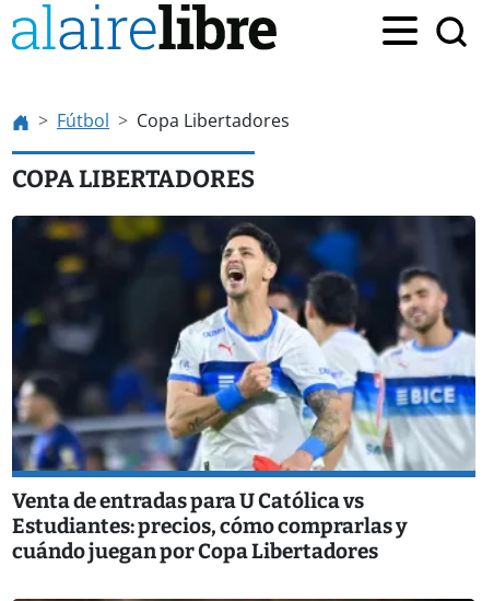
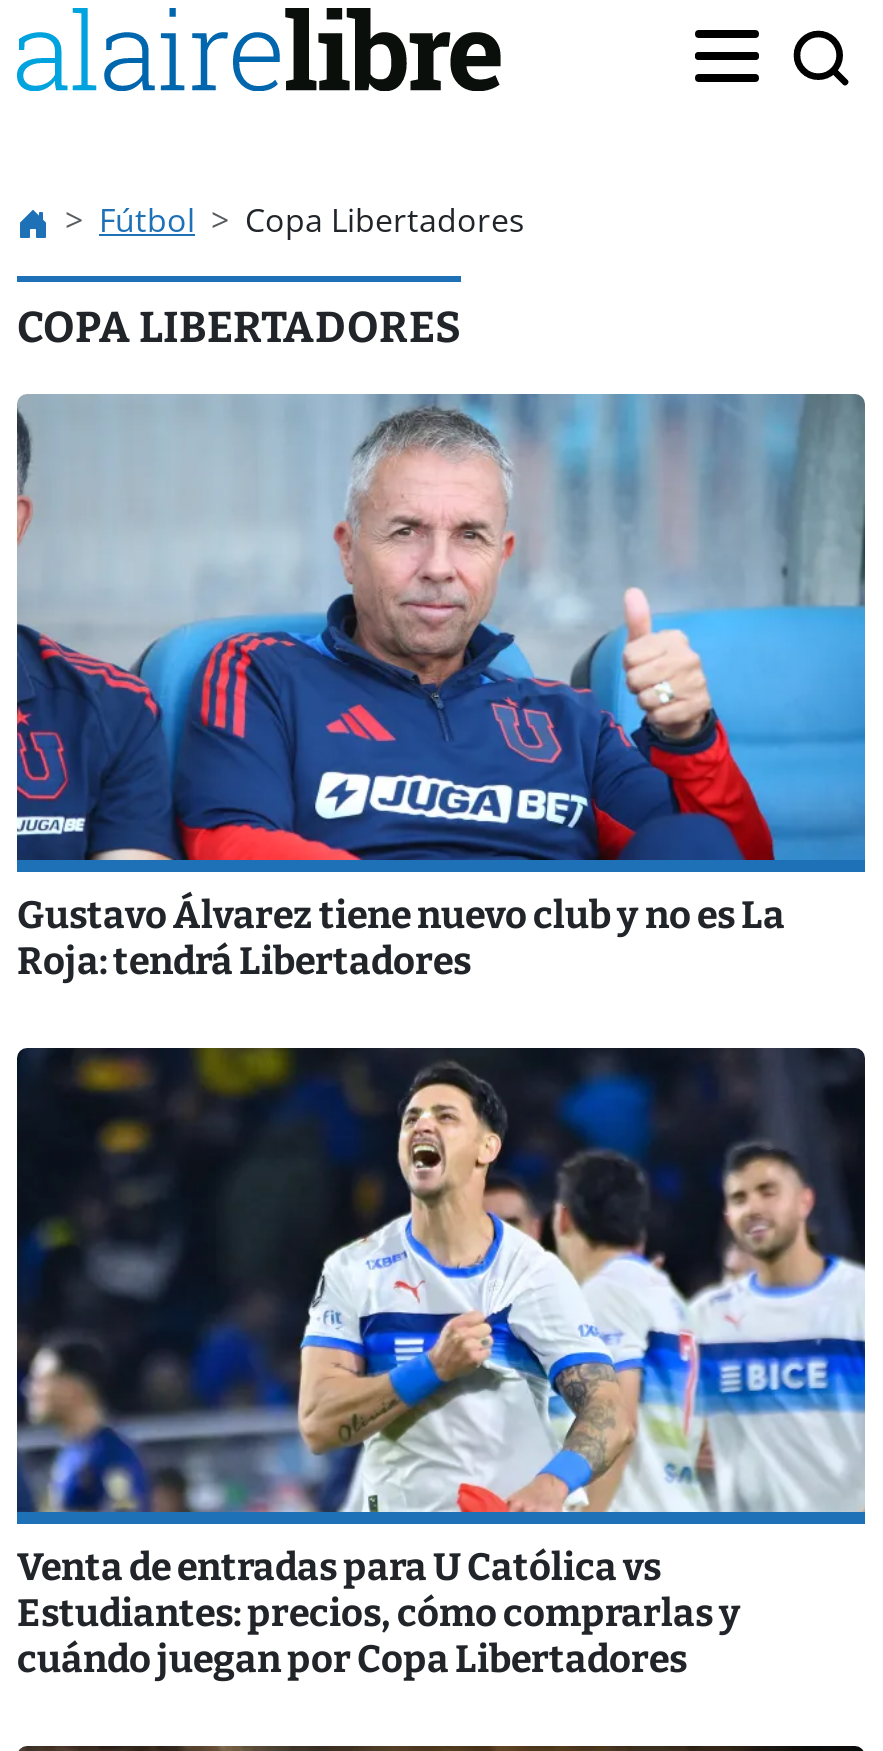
none -> [15,392,867,983] [image] | Gustavo Álvarez tiene nuevo club y no es La | Roja: tendrá Libertadores

